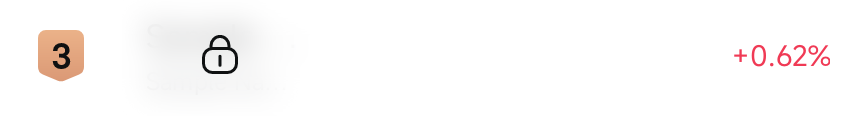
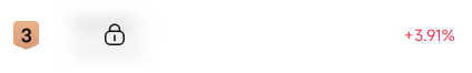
[732,36,830,74] +0.62% -> [404,24,454,45] +3.91%

